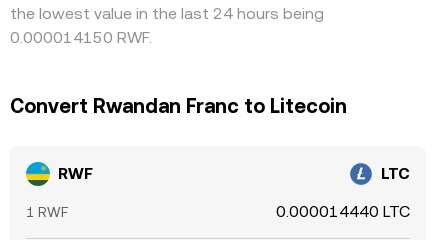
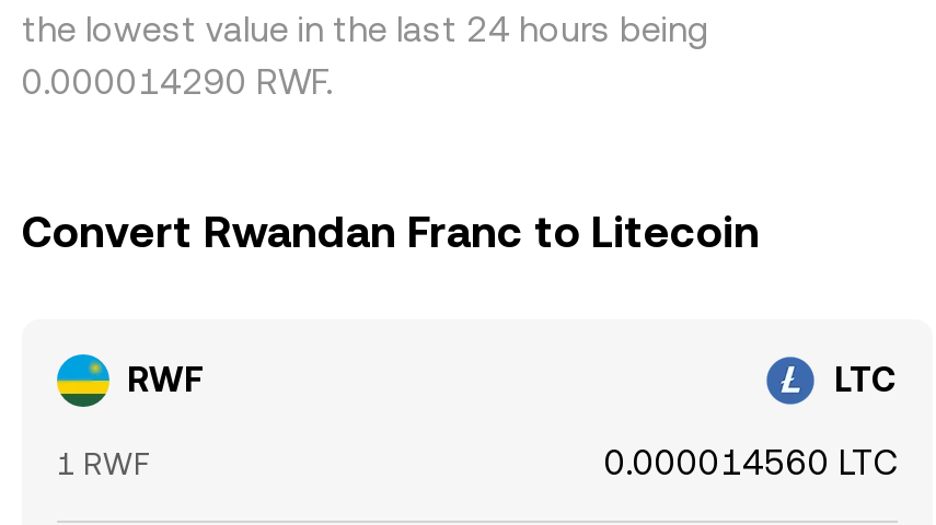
[10,28,152,47] 0.000014150 RWF. -> [22,61,333,103] 0.000014290 RWF.
[276,202,410,221] 0.000014440 LTC -> [604,442,898,483] 0.000014560 LTC

